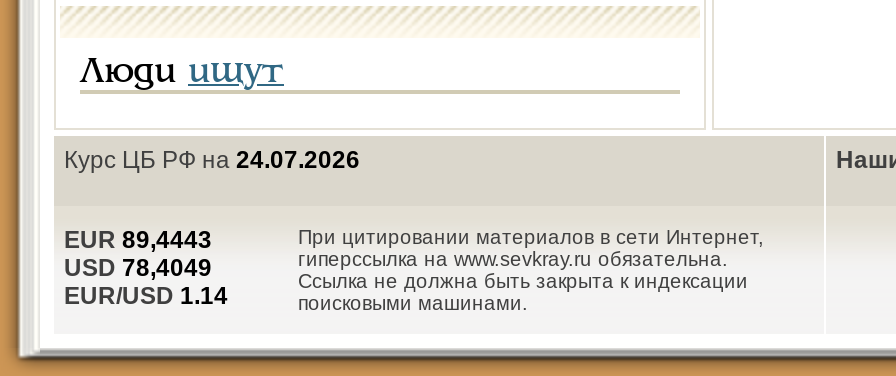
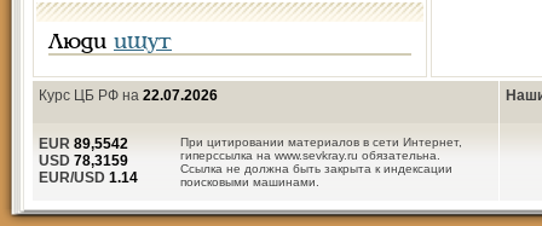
[64,146,360,174] Курс ЦБ РФ на 24.07.2026 -> [39,87,218,104] Курс ЦБ РФ на 22.07.2026
[64,226,212,254] EUR 89,4443 -> [39,135,128,152] EUR 89,5542
[64,254,212,282] USD 78,4049 -> [39,152,128,169] USD 78,3159

